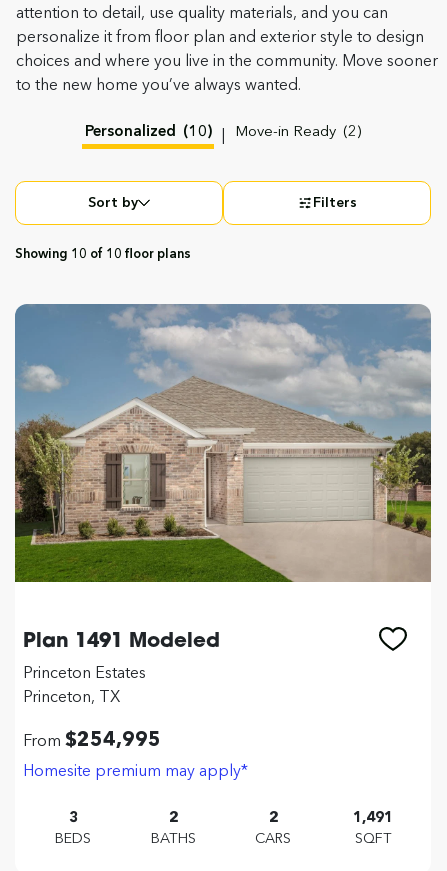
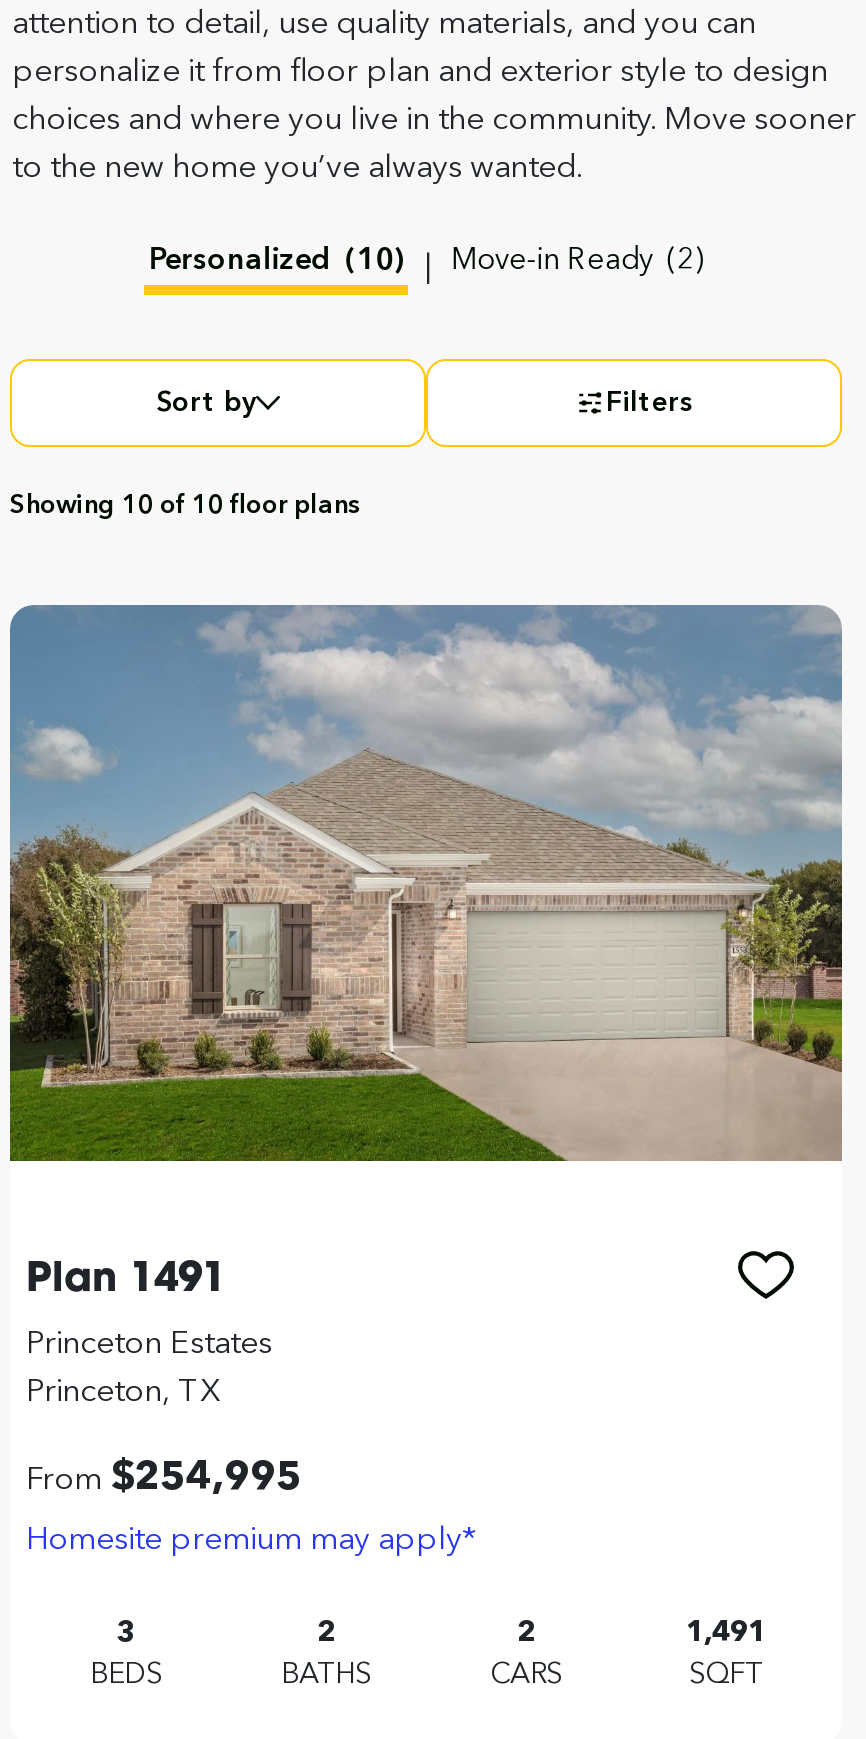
[23,632,220,652] Plan 1491 Modeled -> [26,1260,226,1300] Plan 1491

